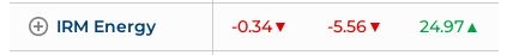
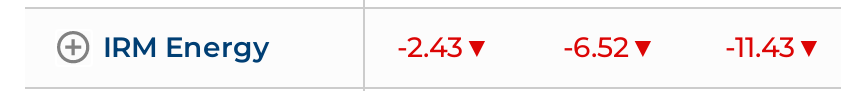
[231,15,272,37] -0.34 -> [397,29,463,65] -2.43
[327,15,367,37] -5.56 -> [563,29,629,65] -6.52
[420,15,464,37] 24.97 -> [725,29,795,65] -11.43

